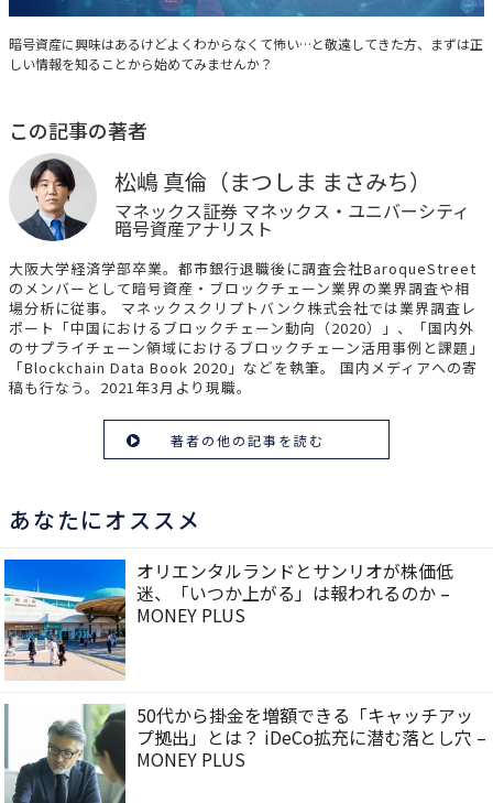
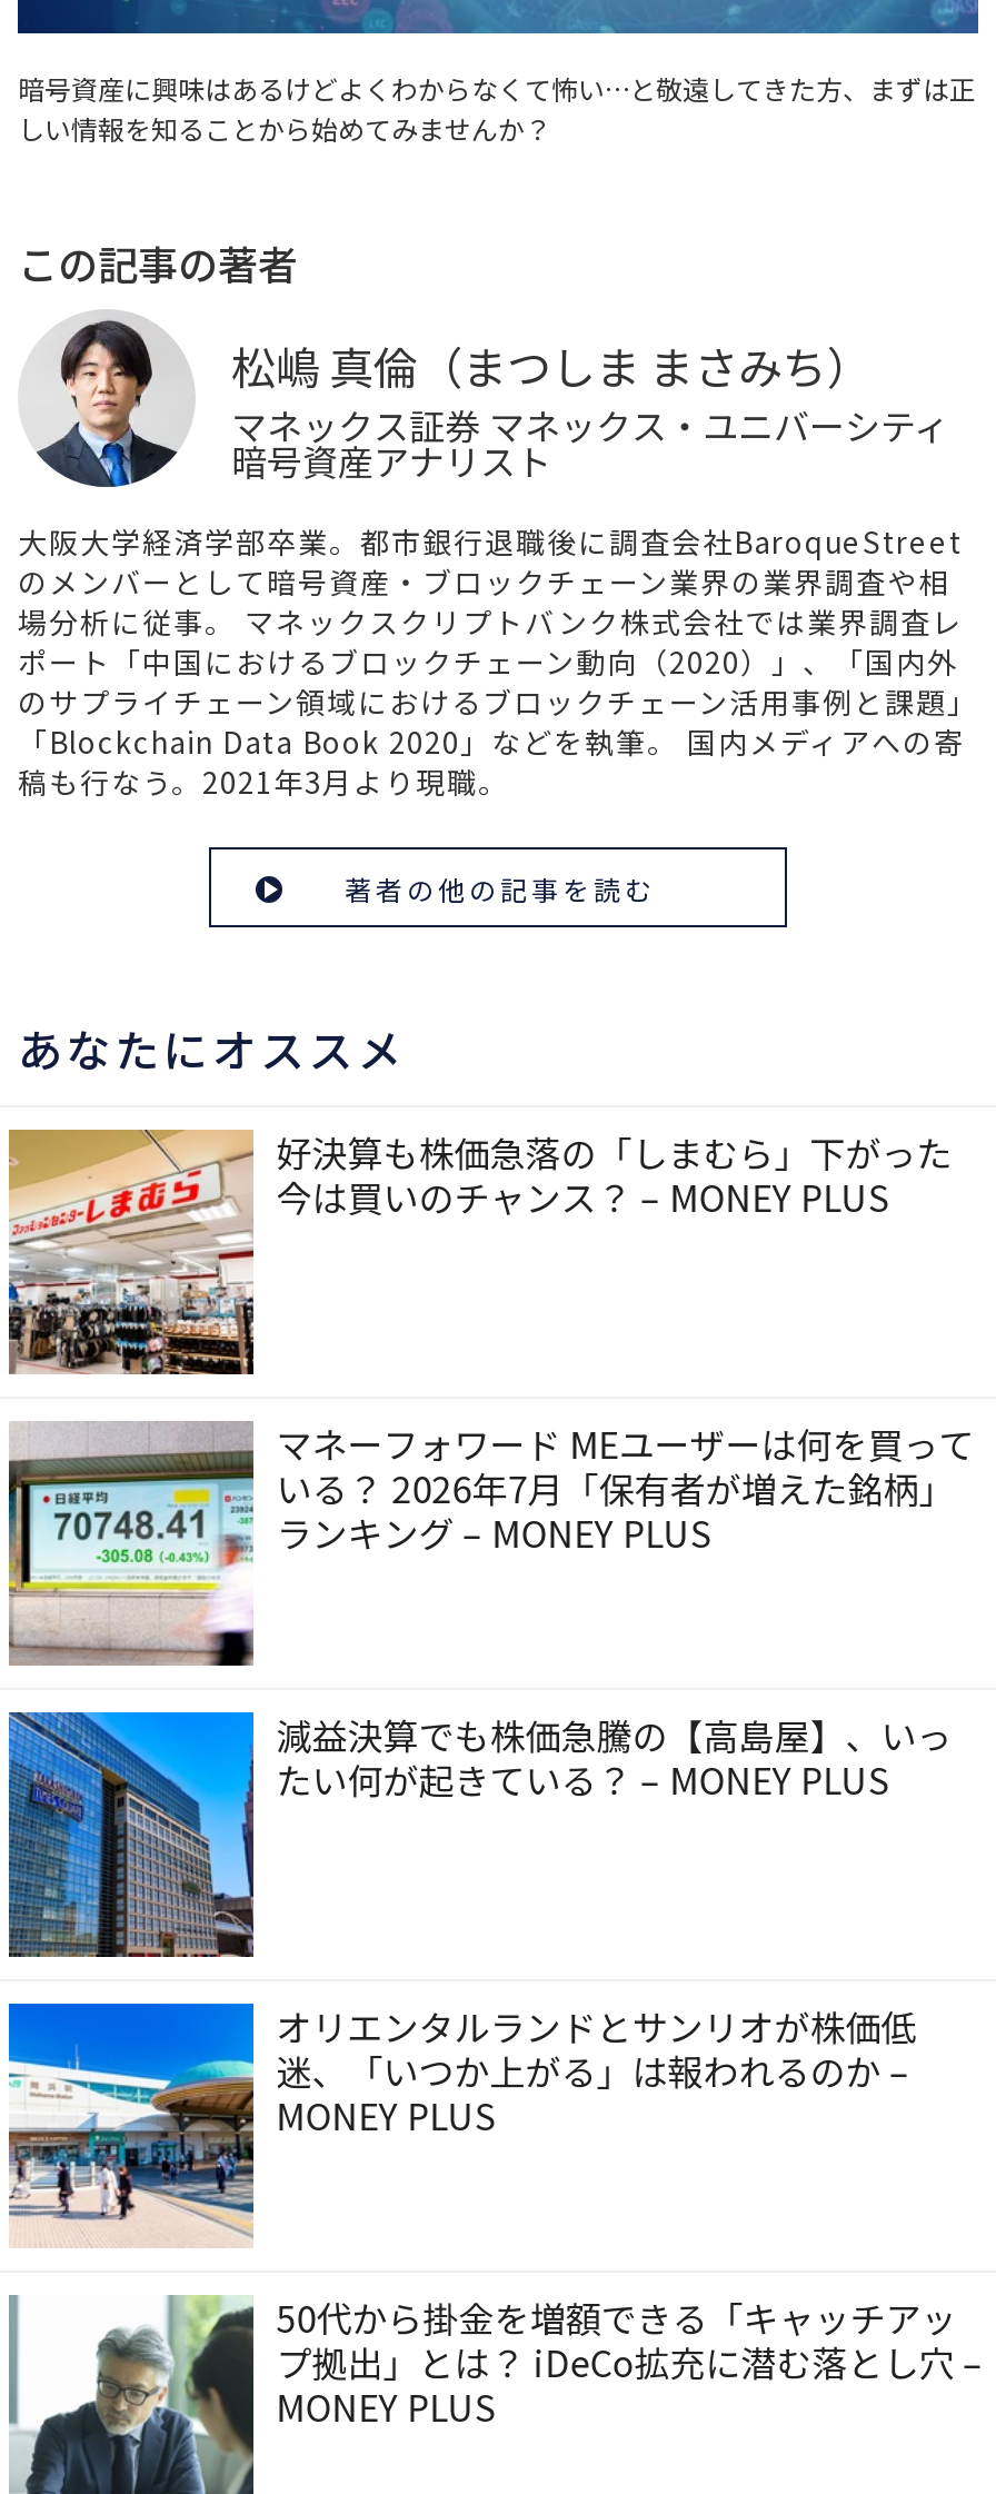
none -> [7,1126,952,1377] [image] | 好決算も株価急落の「しまむら」下がった | 今は買いのチャンス？ – MONEY PLUS
none -> [7,1417,974,1668] [image] | マネーフォワード MEユーザーは何を買って | いる？ 2026年7月「保有者が増えた銘柄」 | ランキング – MONEY PLUS
none -> [7,1708,952,1961] [image] | 減益決算でも株価急騰の【高島屋】、いっ | たい何が起きている？ – MONEY PLUS

